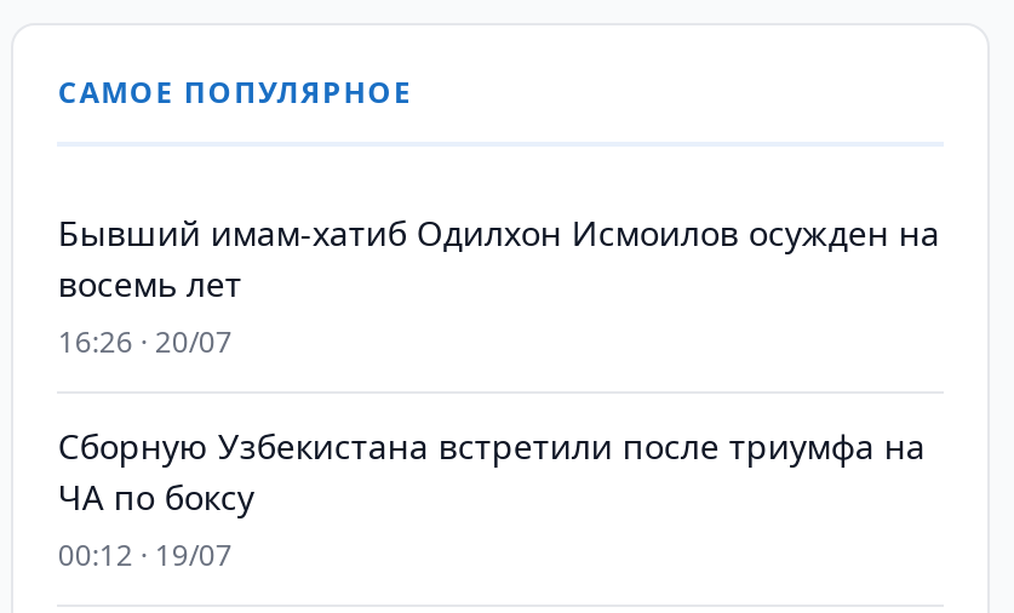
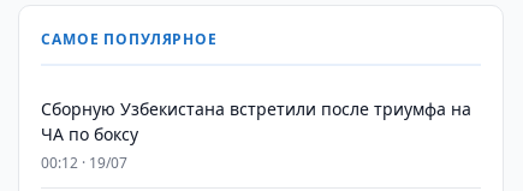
[58,210,940,362] Бывший имам-хатиб Одилхон Исмоилов осужден на | восемь лет | 16:26 · 20/07 -> none

